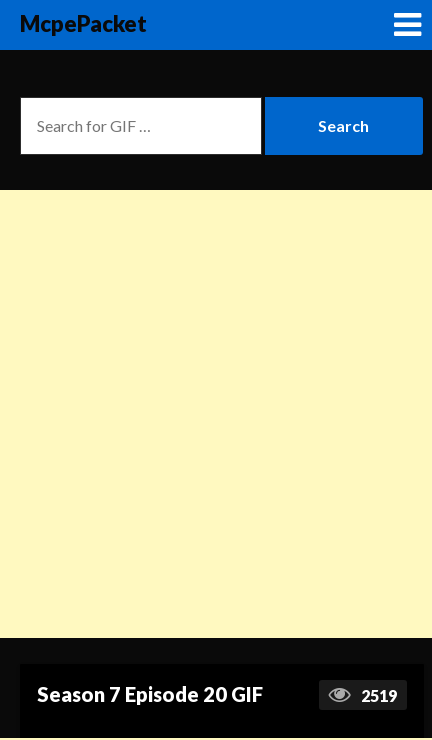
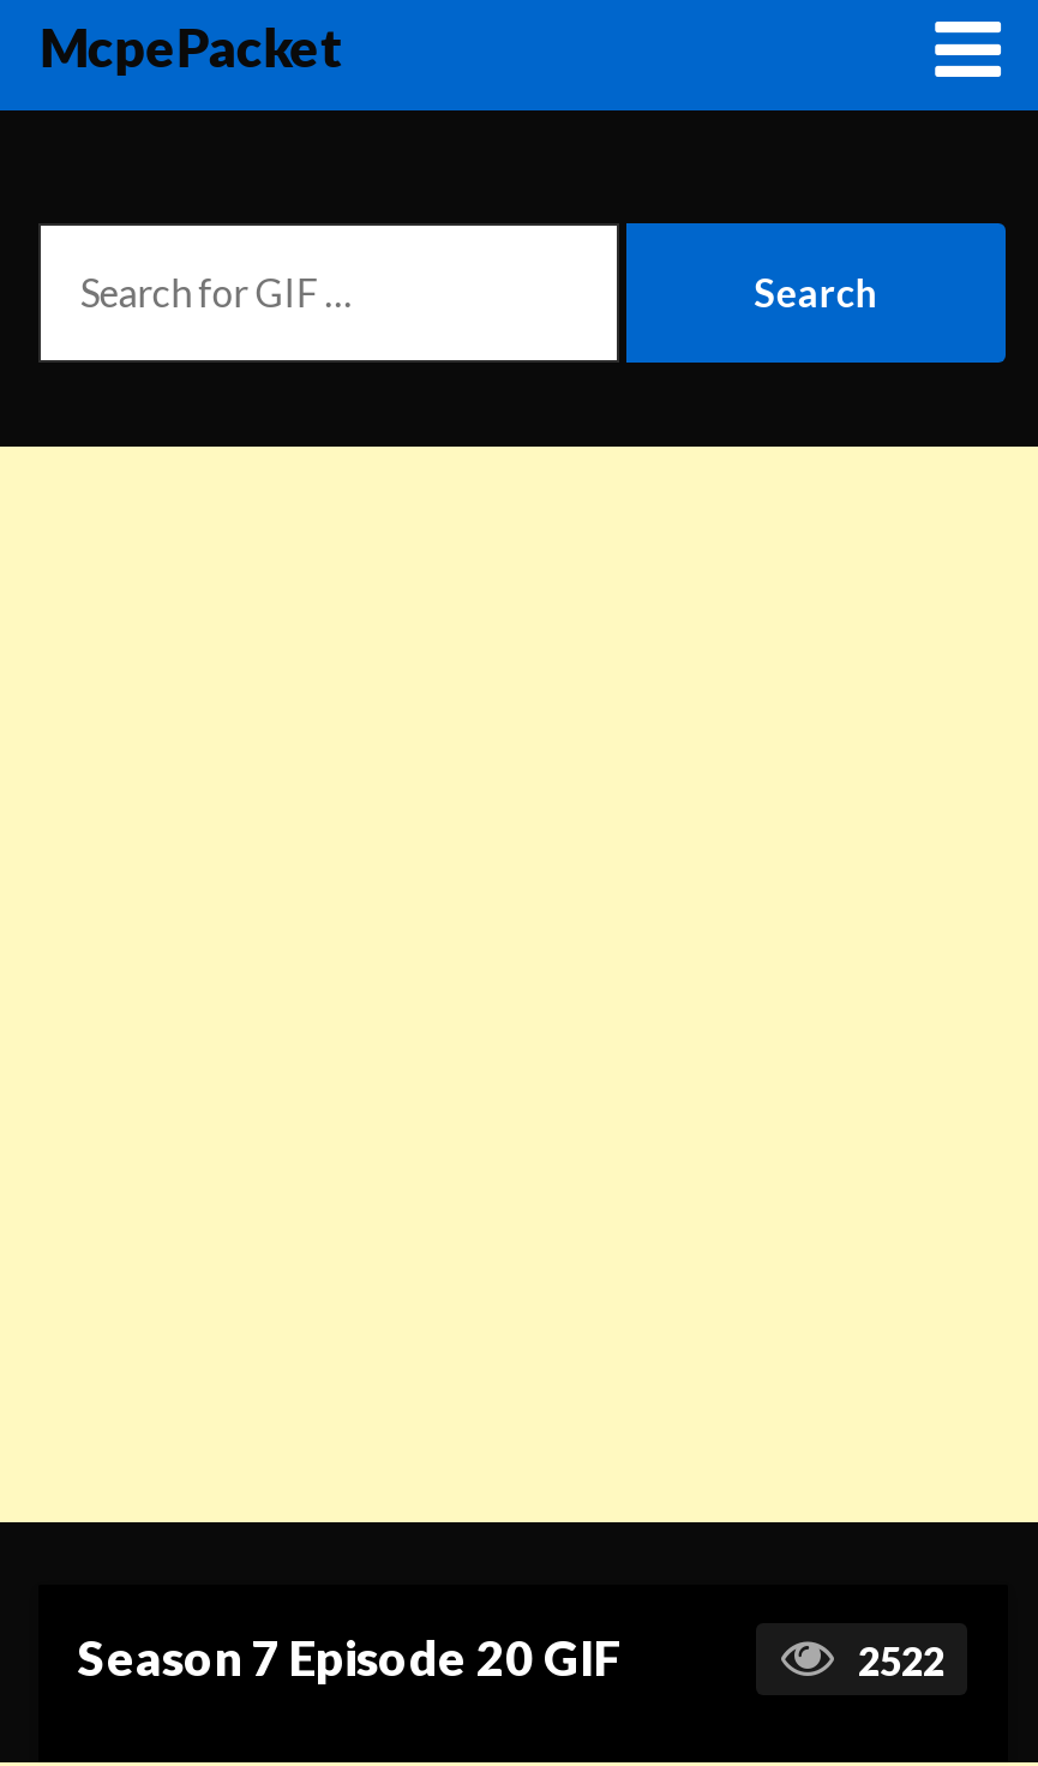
[361,686,397,705] 2519 -> [858,1638,944,1683] 2522

